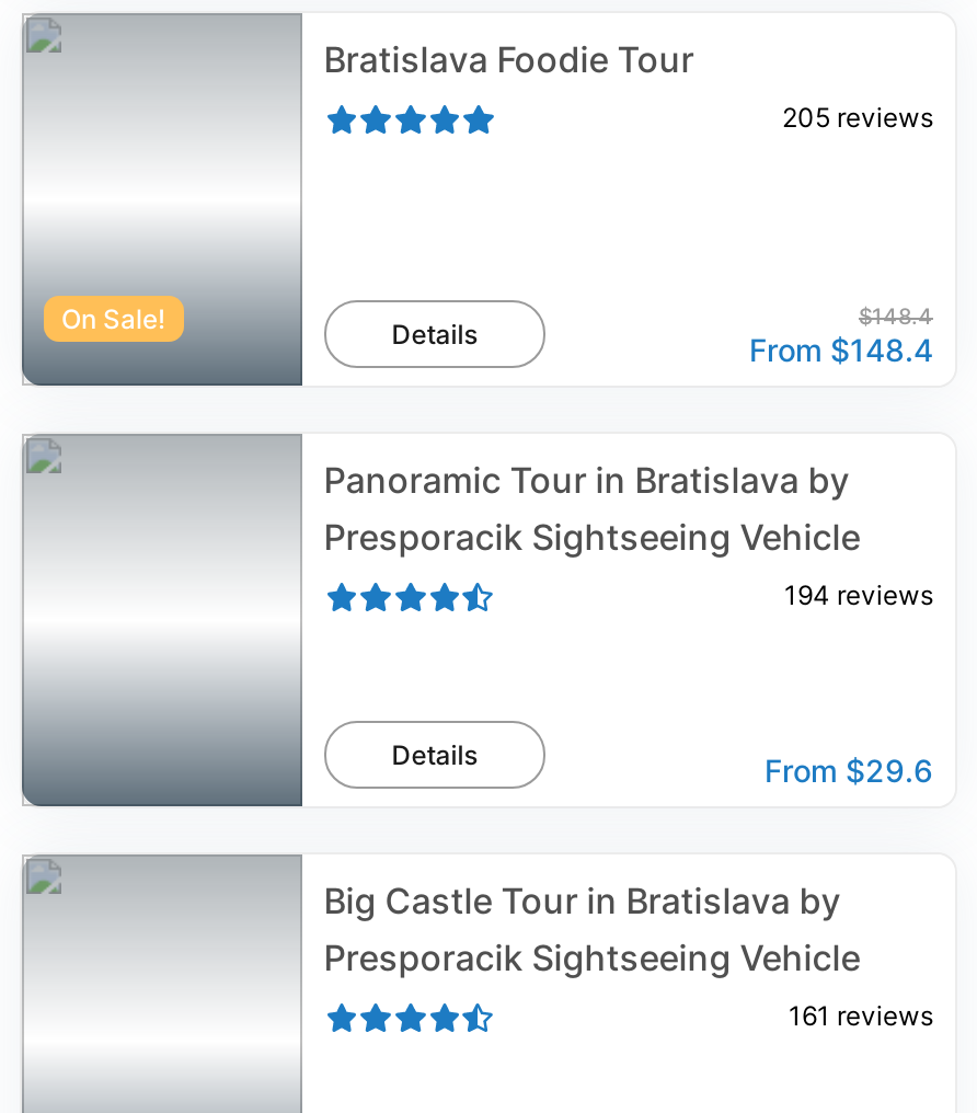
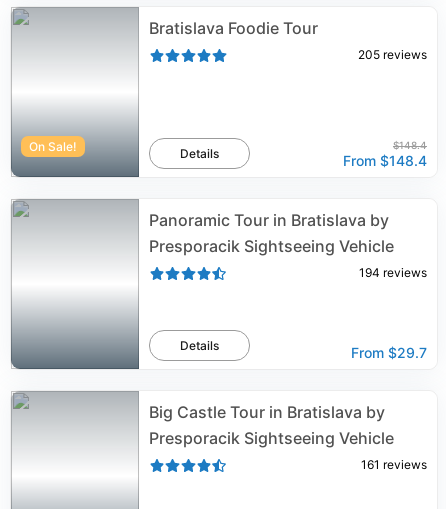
[765,751,933,789] From $29.6 -> [351,344,427,361] From $29.7

